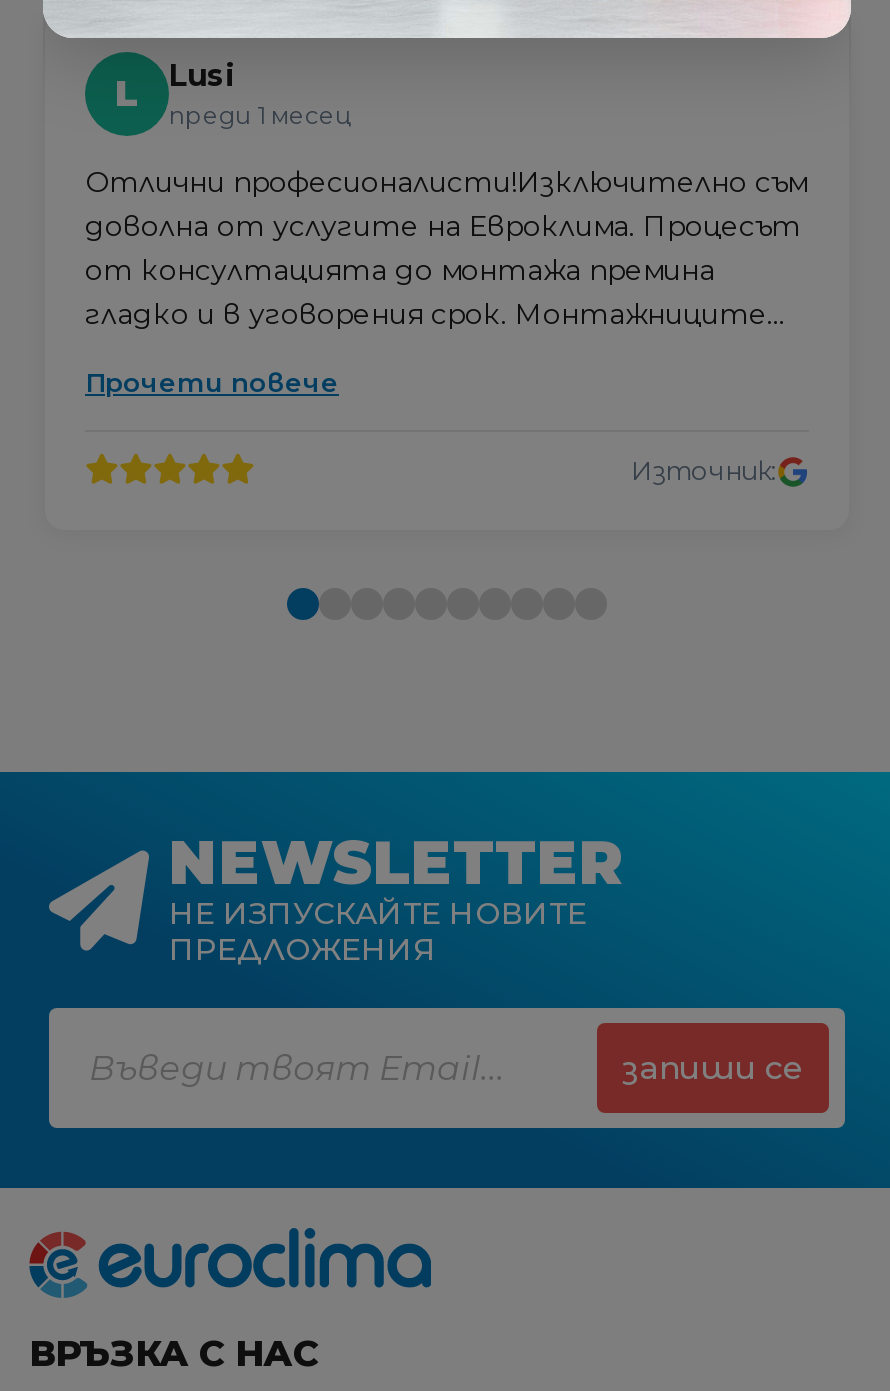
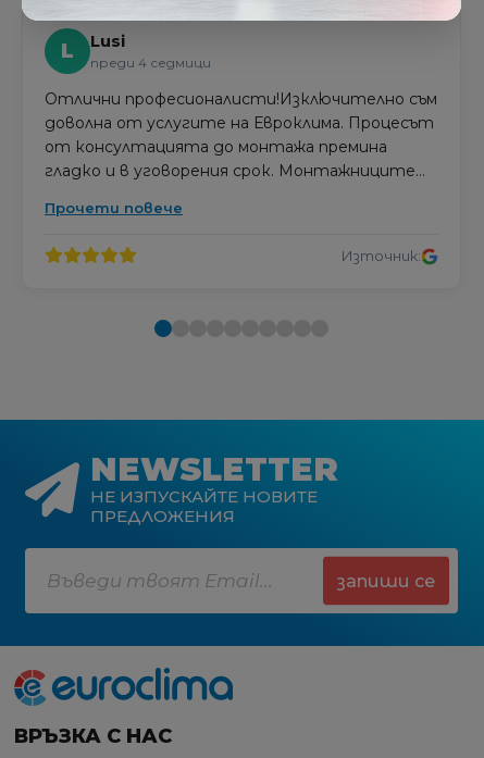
[169,100,351,130] преди 1 месец -> [90,54,211,71] преди 4 седмици

